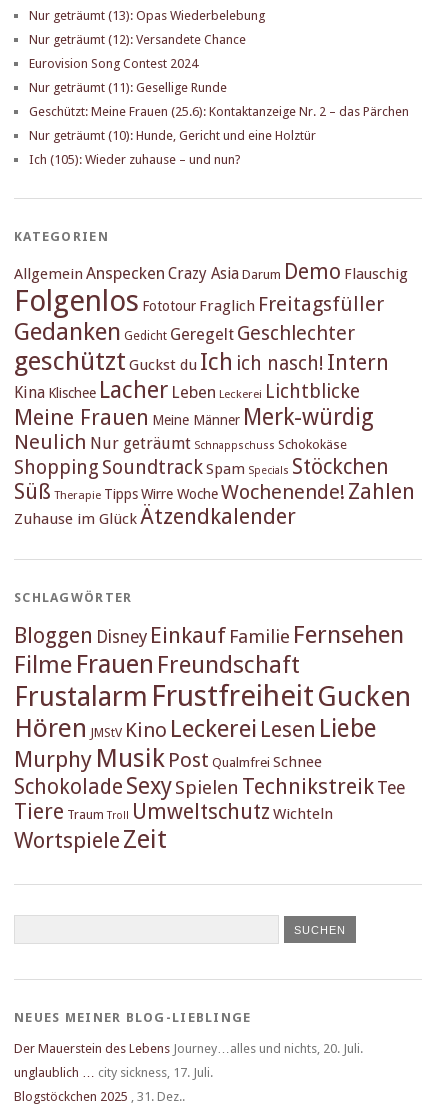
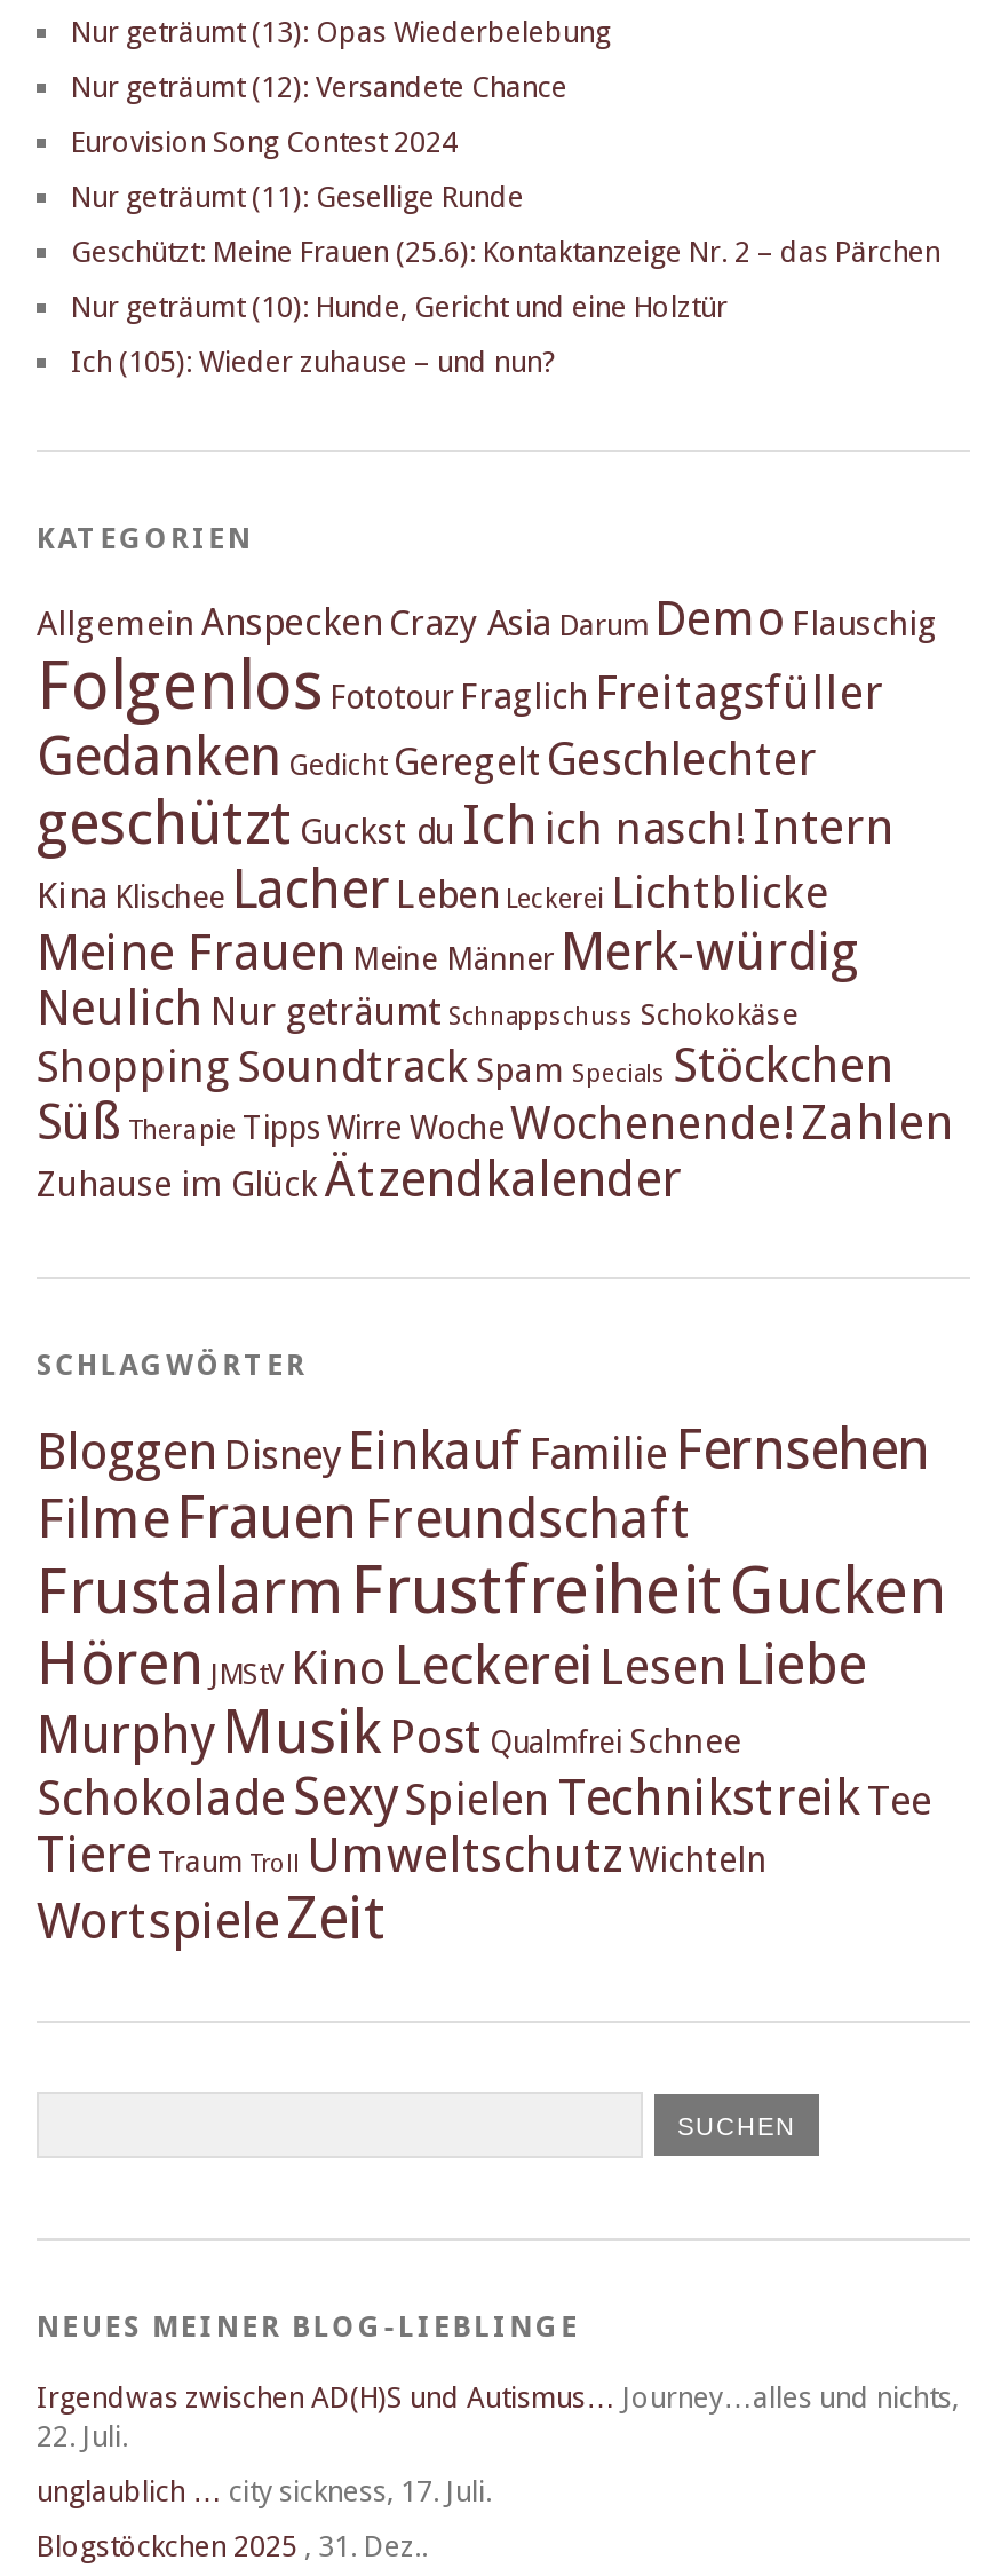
[14,1041,363,1056] Der Mauerstein des Lebens Journey…alles und nichts, 20. Juli. -> [37,2380,959,2453] Irgendwas zwischen AD(H)S und Autismus… Journey…alles und nichts, | 22. Juli.

